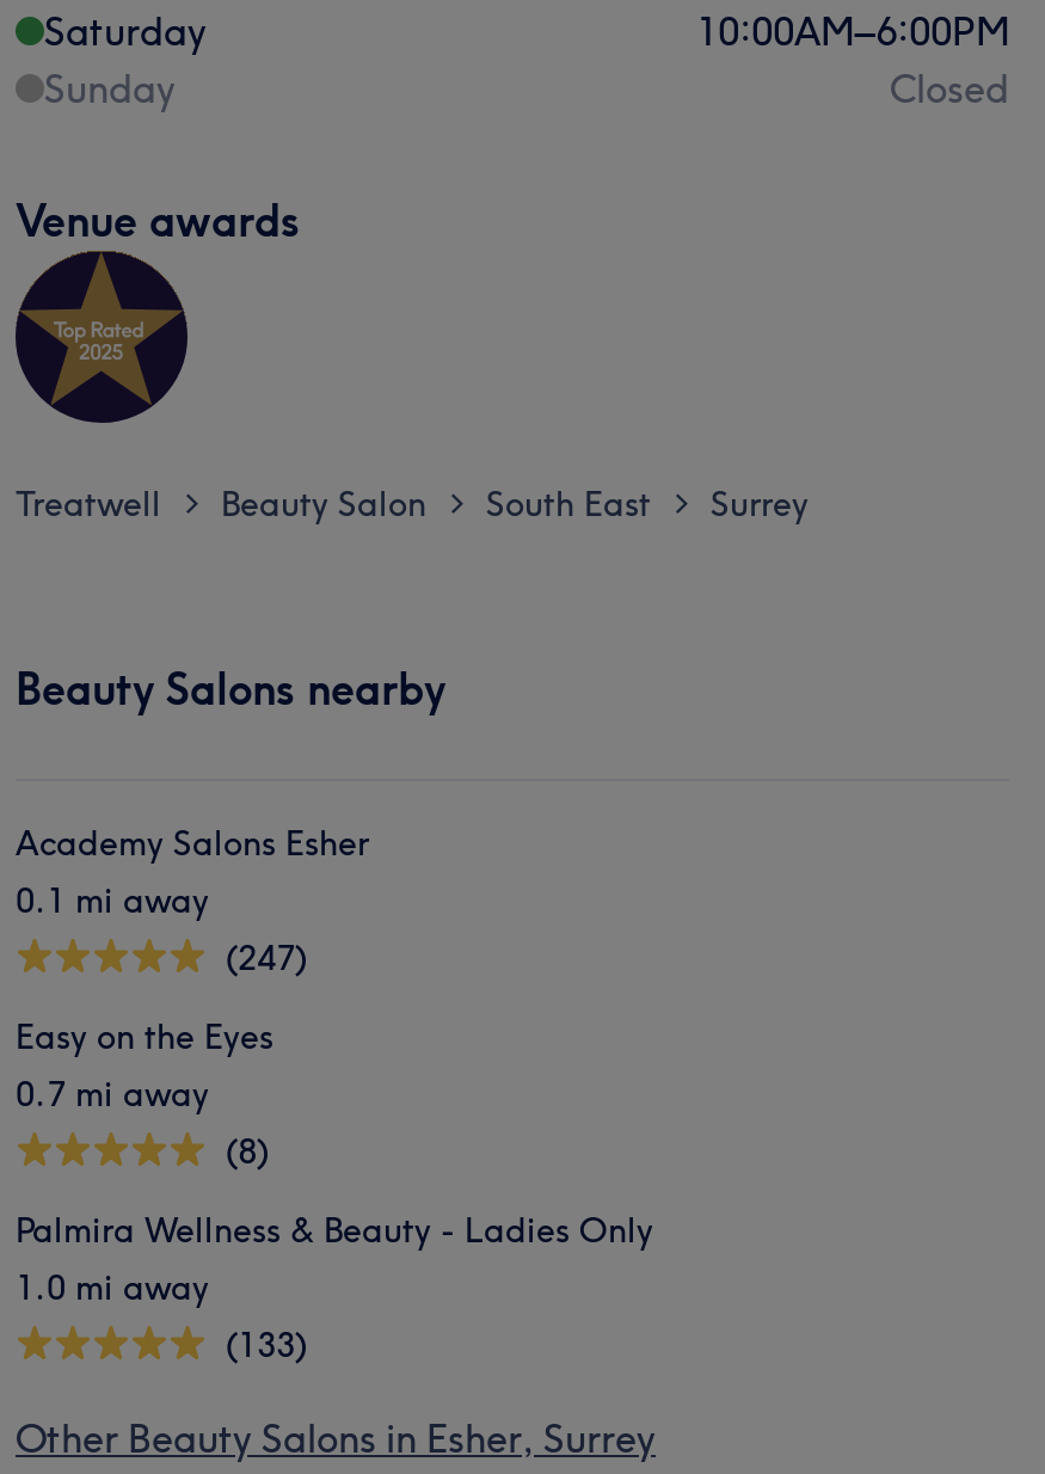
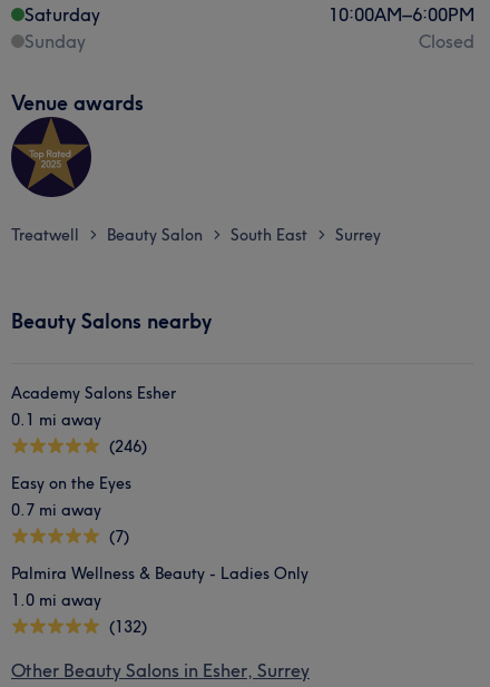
[226,936,307,979] (247) -> [109,436,147,457] (246)
[226,1130,269,1173] (8) -> [109,527,129,547] (7)
[226,1323,307,1366] (133) -> [109,617,147,637] (132)

